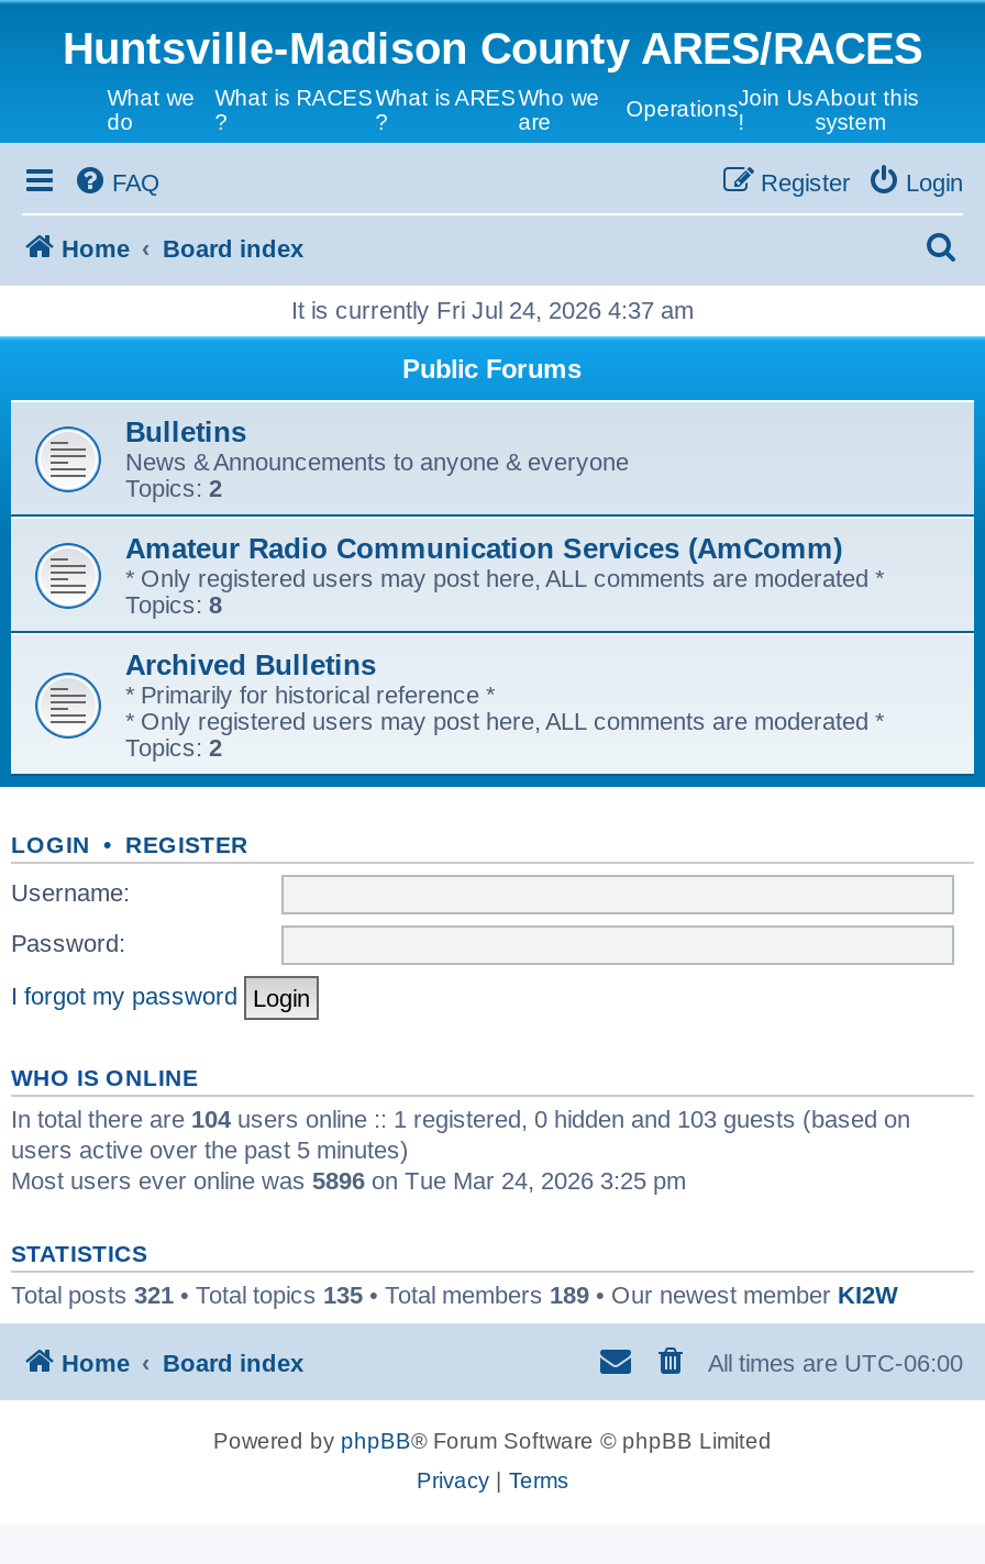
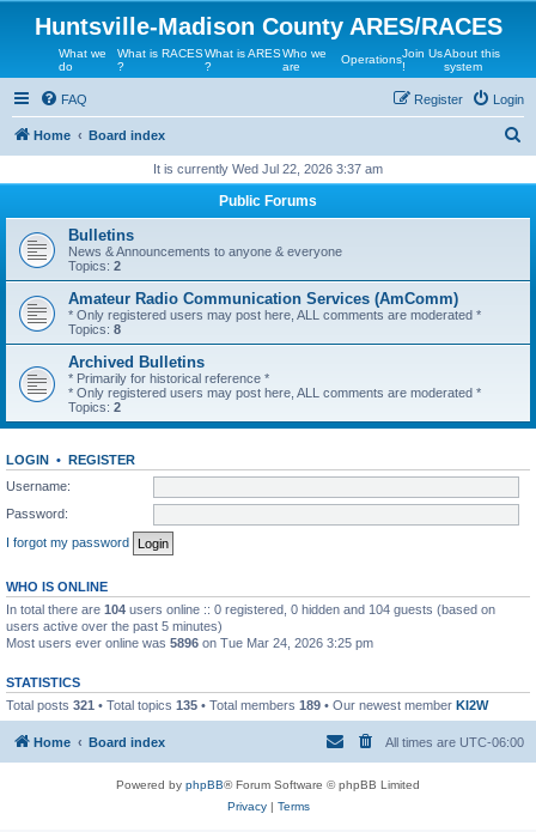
[291,297,694,323] It is currently Fri Jul 24, 2026 4:37 am -> [153,162,383,176] It is currently Wed Jul 22, 2026 3:37 am
[11,1106,910,1132] In total there are 104 users online :: 1 registered, 0 hidden and 103 guests (based on -> [6,602,495,617] In total there are 104 users online :: 0 registered, 0 hidden and 104 guests (based on

